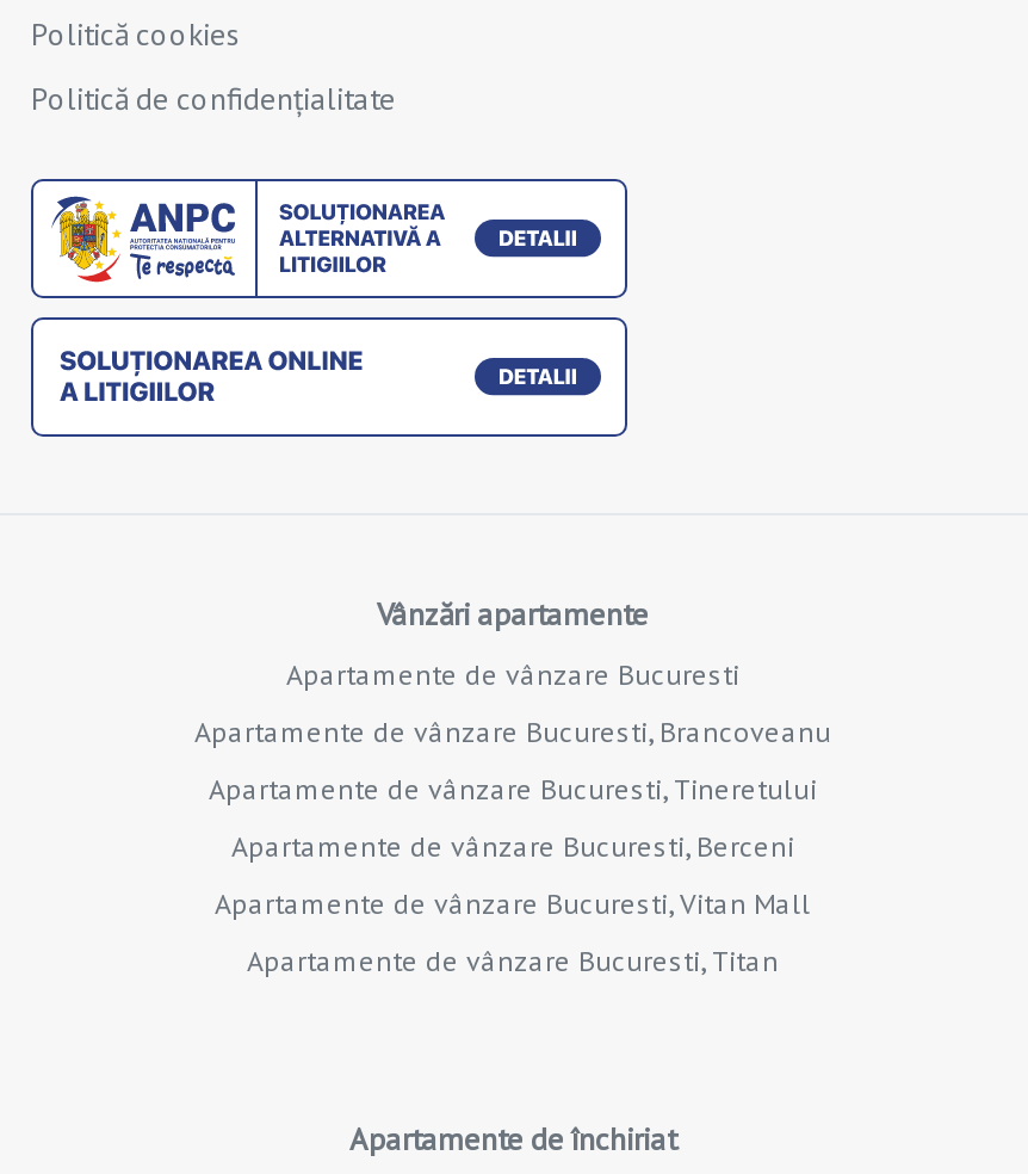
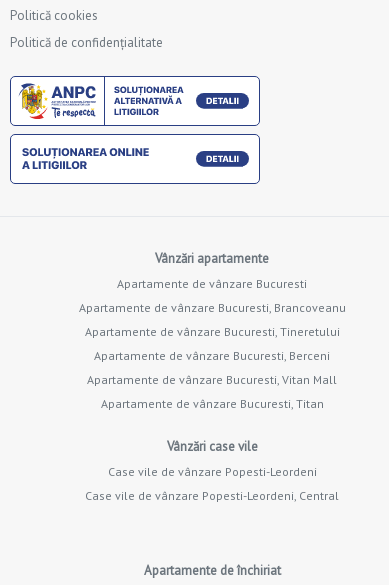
none -> [85,438,339,503] Vânzări case vile | Case vile de vânzare Popesti-Leordeni | Case vile de vânzare Popesti-Leordeni, Central

